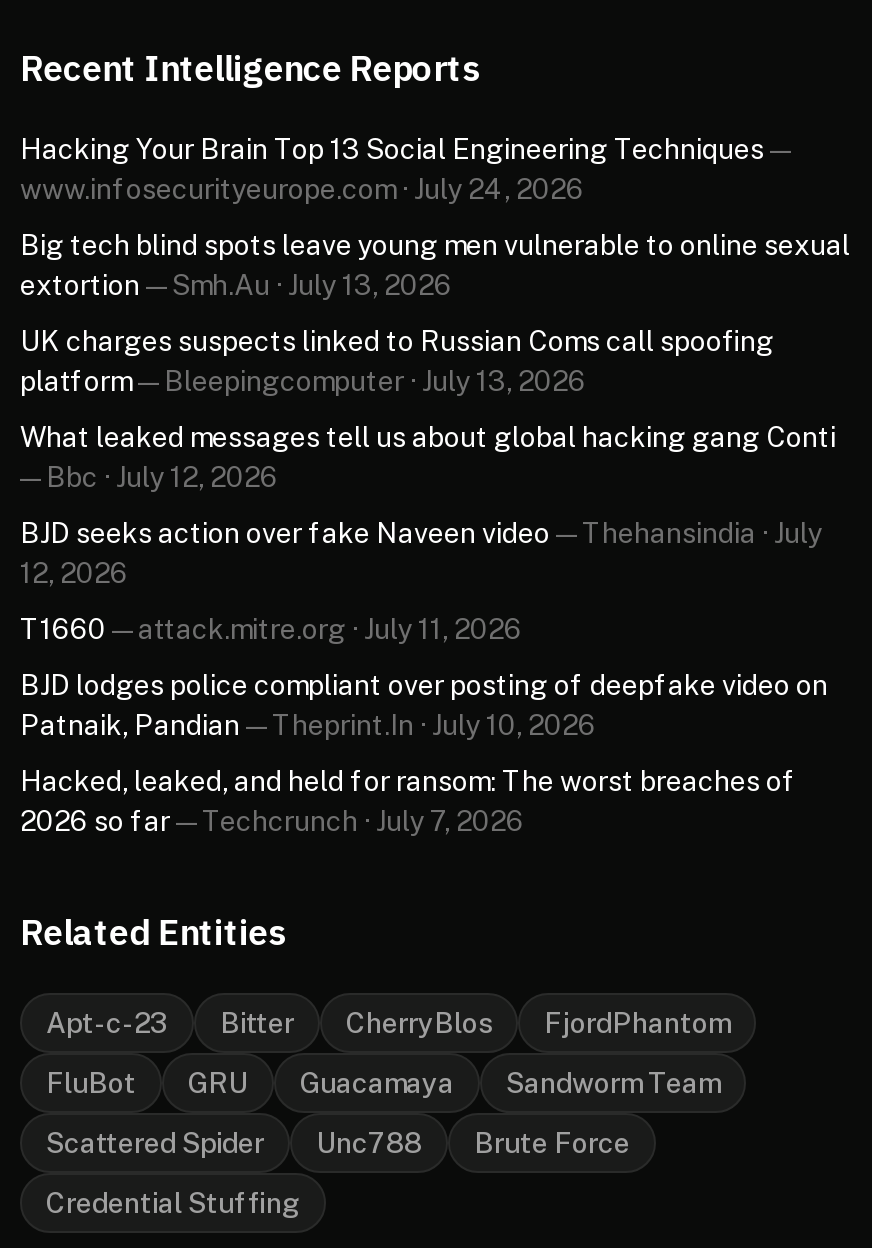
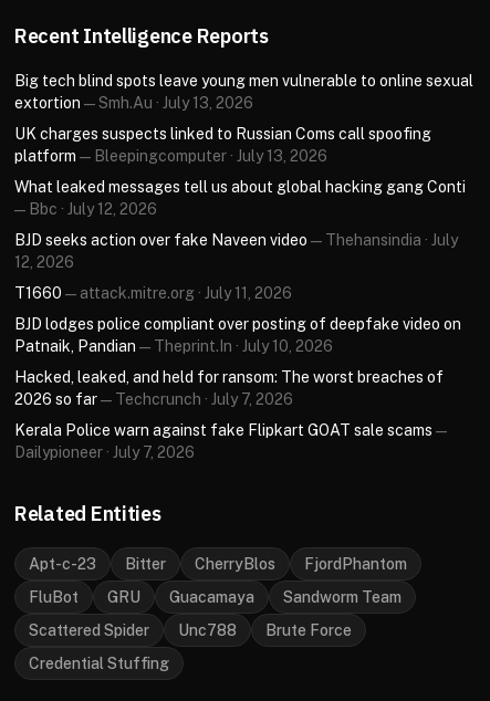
[20,133,790,205] Hacking Your Brain Top 13 Social Engineering Techniques — | www.infosecurityeurope.com · July 24, 2026 -> none
moved [20,229,850,837] -> [14,72,473,408]: Big tech blind spots leave young men vulnerable to online sexual | extortion — Smh.Au · July 13, 2026 | UK charges suspects linked to Russian Coms call spoofing | ... | Hacked, leaked, and held for ransom: The worst breaches of | 2026 so far — Techcrunch · July 7, 2026
none -> [14,421,447,461] Kerala Police warn against fake Flipkart GOAT sale scams — | Dailypioneer · July 7, 2026

